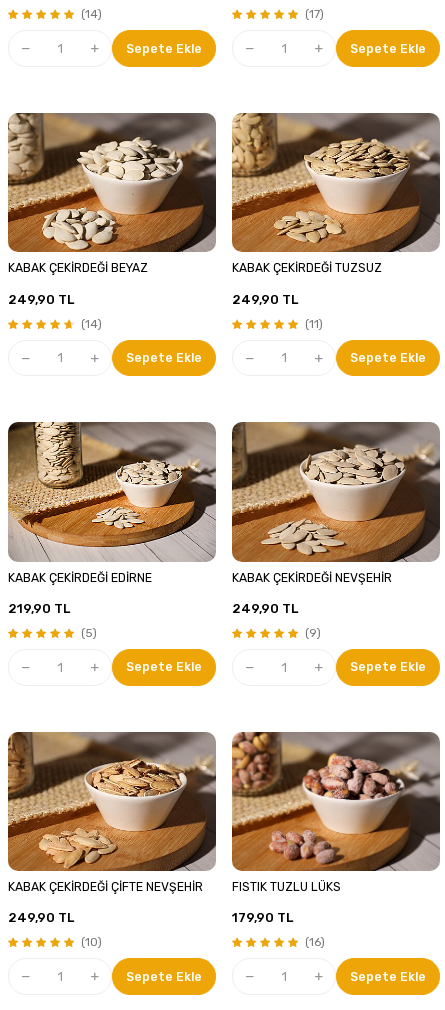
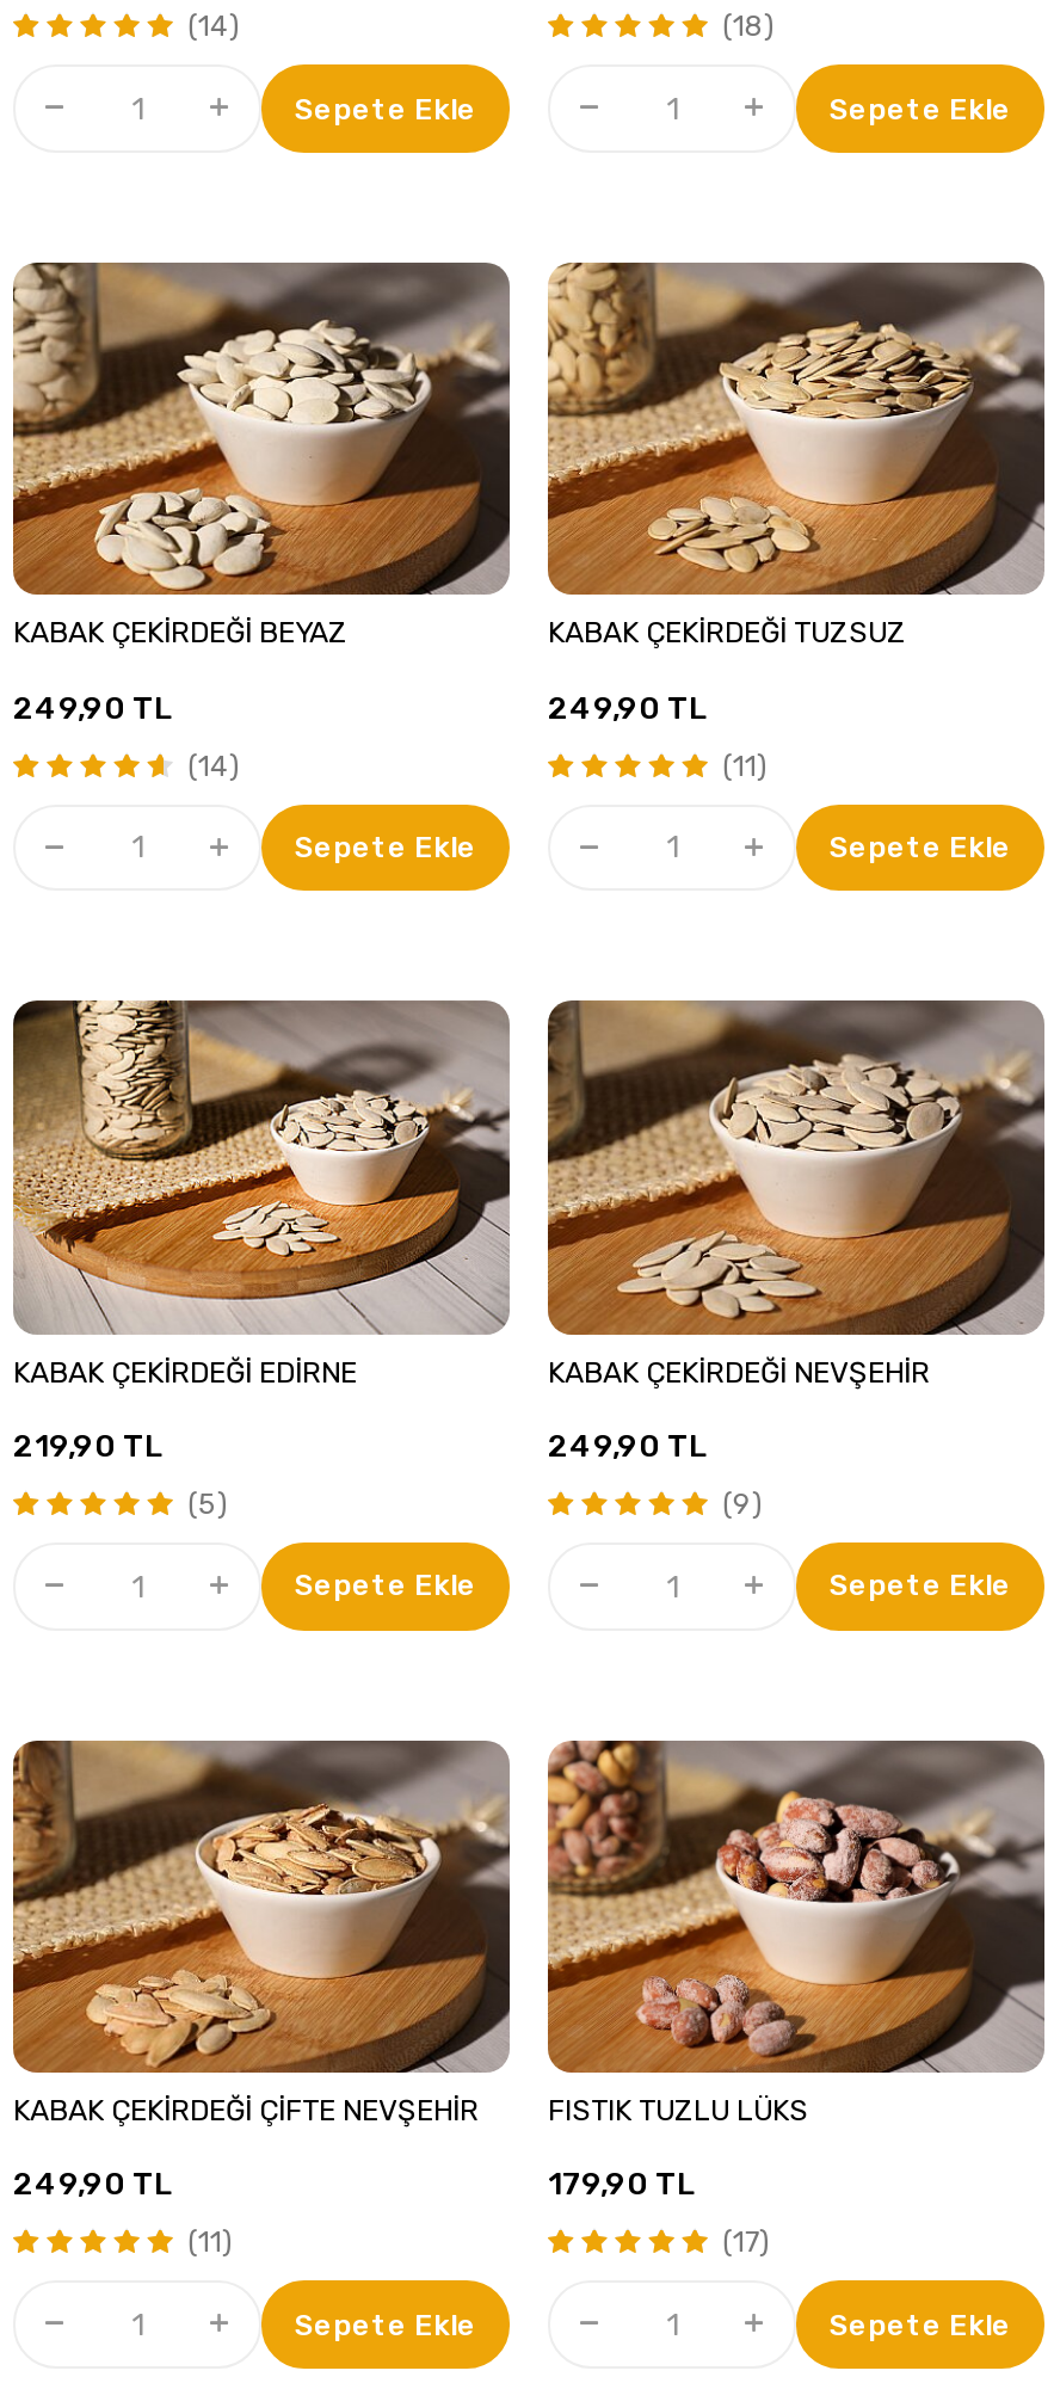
[302,7,324,21] (17) -> [716,10,773,44] (18)
[78,935,102,949] (10) -> [181,2226,231,2260] (11)
[302,935,325,949] (16) -> [716,2226,768,2260] (17)

